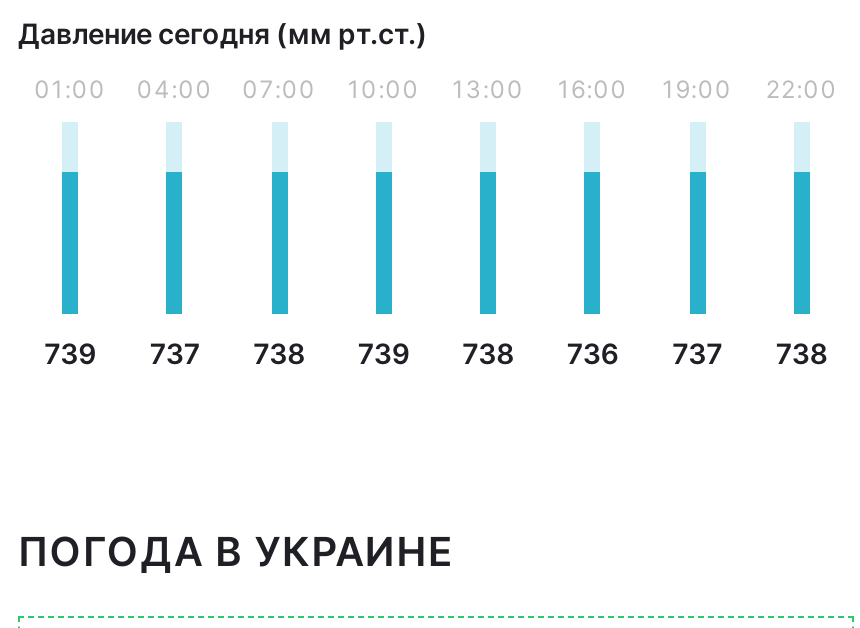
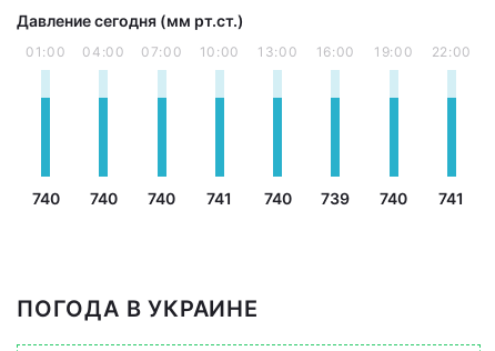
[44,336,96,370] 739 -> [32,189,59,208] 740
[150,336,200,370] 737 -> [90,189,118,208] 740
[253,336,305,370] 738 -> [148,189,175,208] 740
[358,336,410,370] 739 -> [207,189,232,208] 741
[462,336,514,370] 738 -> [264,189,291,208] 740
[567,336,619,370] 736 -> [321,189,350,208] 739
[672,336,722,370] 737 -> [380,189,407,208] 740
[776,336,828,370] 738 -> [439,189,464,208] 741

